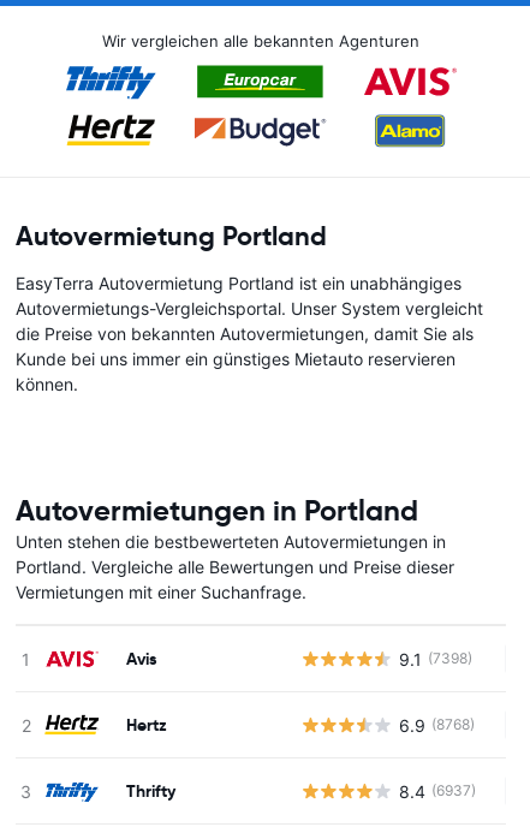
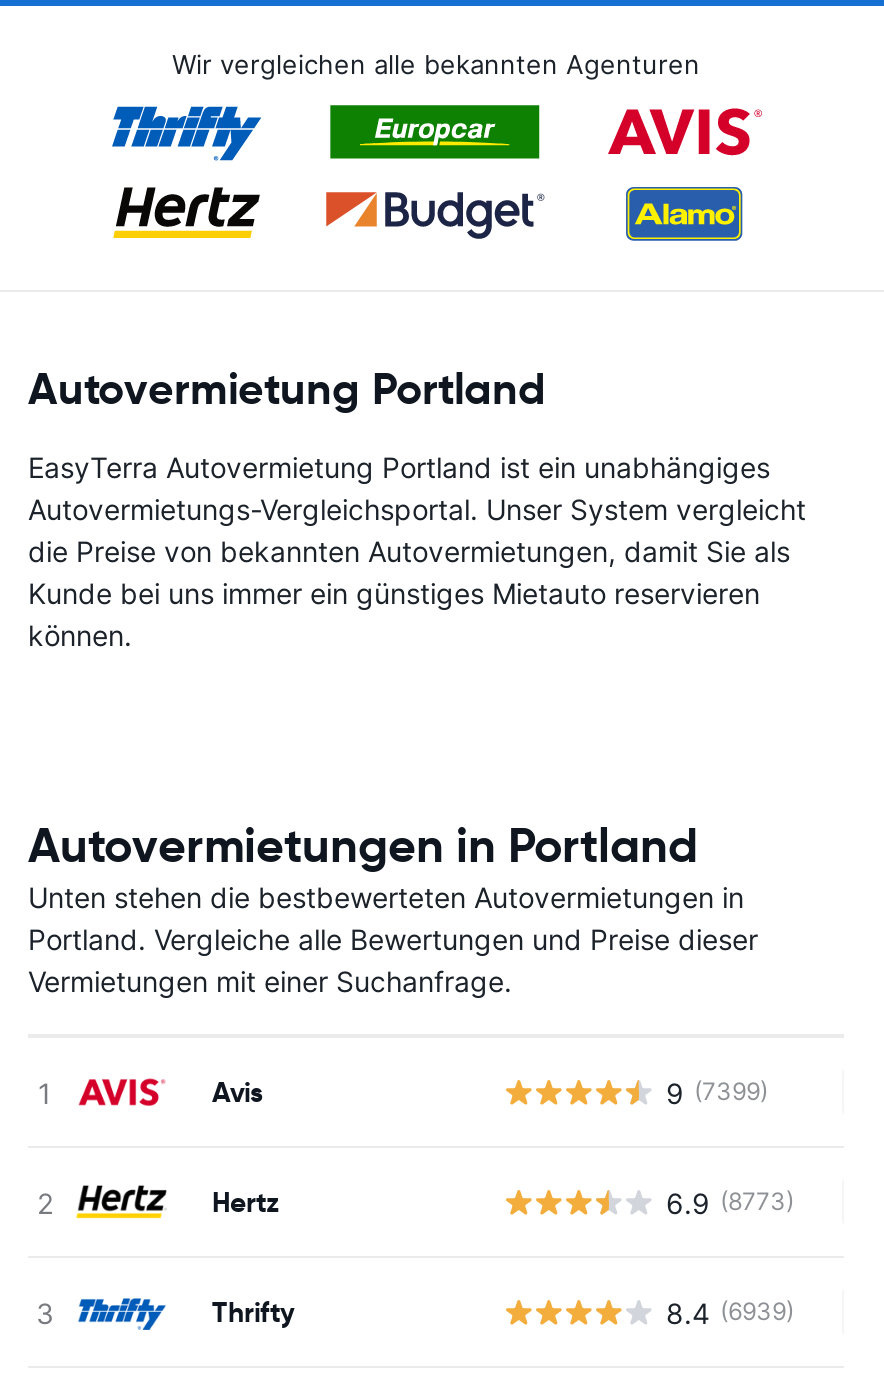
[399,648,472,669] 9.1 (7398) -> [666,1075,768,1109] 9 (7399)
[399,715,475,735] 6.9 (8768) -> [666,1185,794,1219] 6.9 (8773)
[399,781,476,801] 8.4 (6937) -> [666,1295,794,1329] 8.4 (6939)

